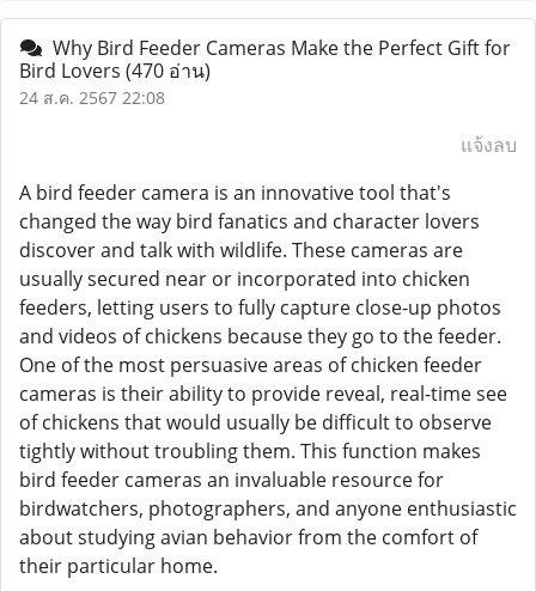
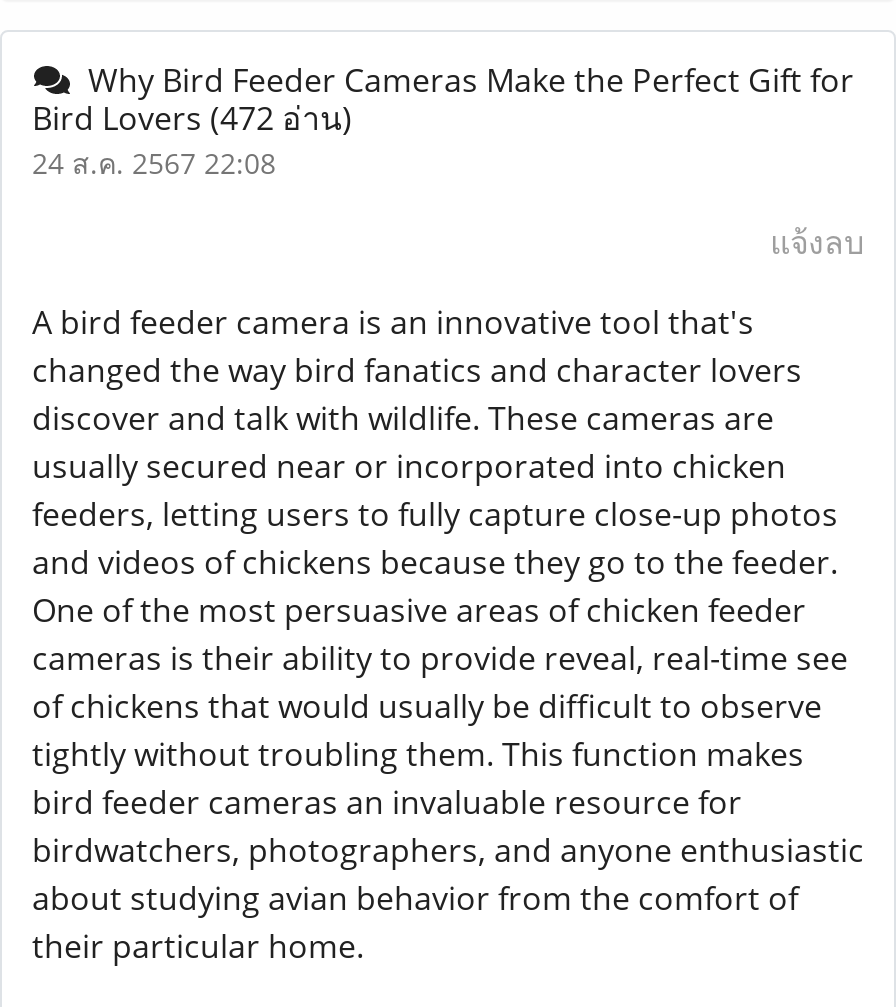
[19,57,211,84] Bird Lovers (470 อ่าน) -> [32,96,352,140] Bird Lovers (472 อ่าน)

